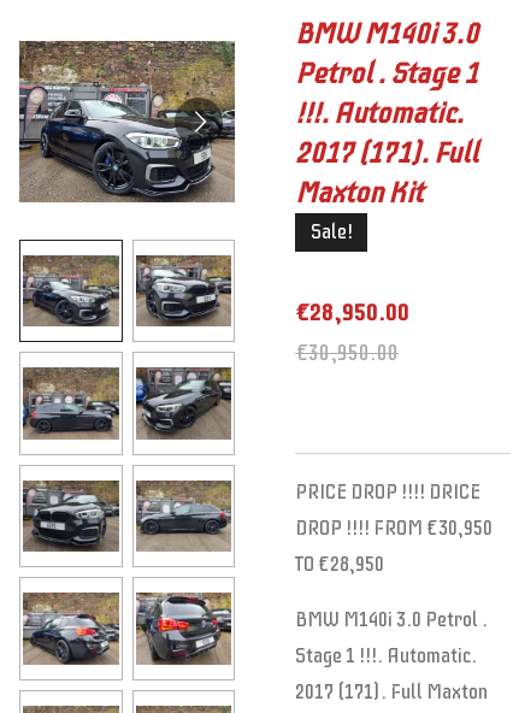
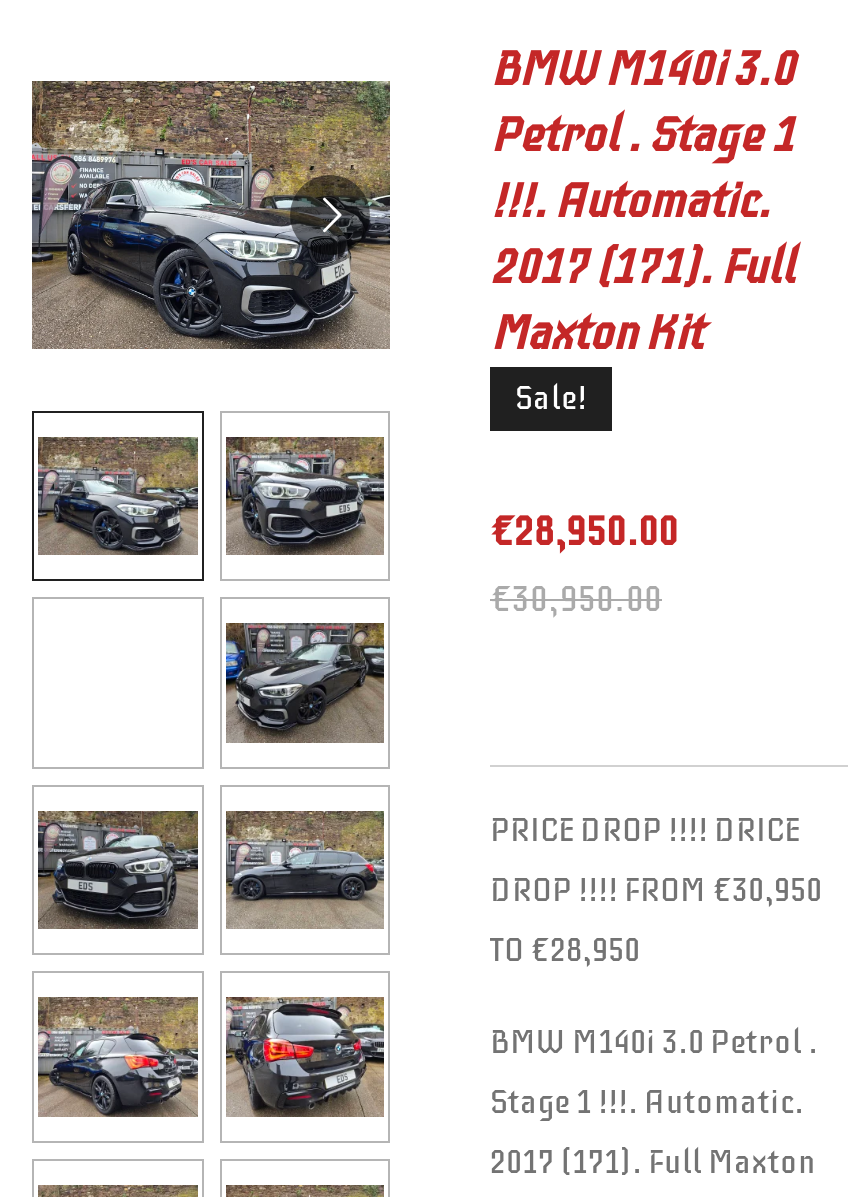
[22,366,120,441] [image] -> none

